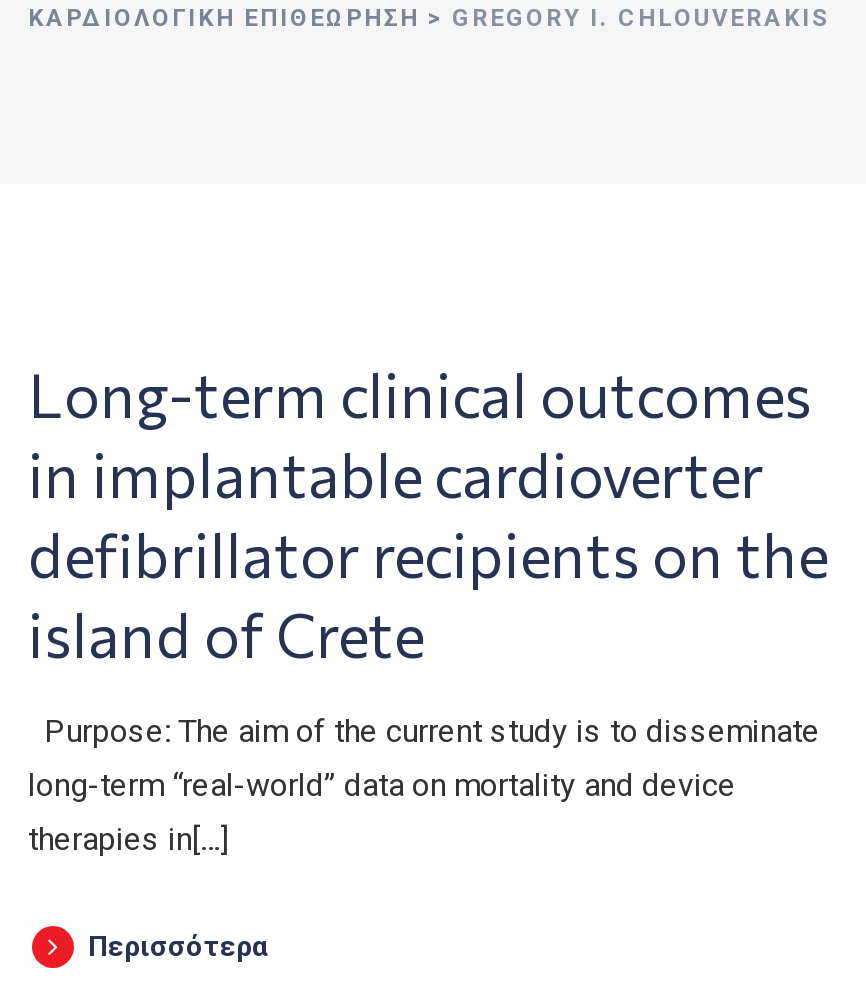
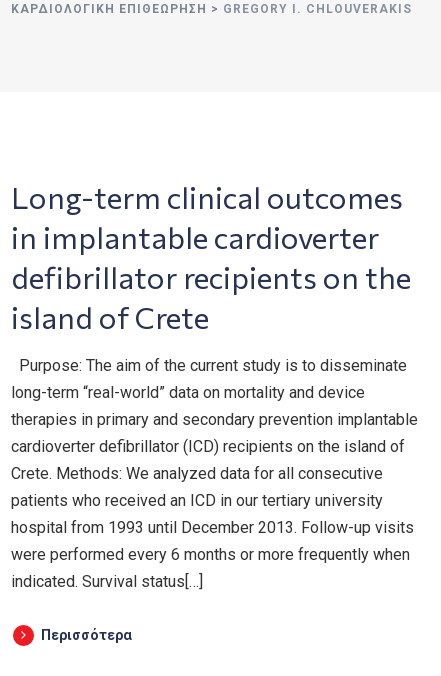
[28,820,228,858] therapies in[…] -> [11,410,418,591] therapies in primary and secondary prevention implantable | cardioverter defibrillator (ICD) recipients on the island of | Crete. Methods: We analyzed data for all consecutive | patients who received an ICD in our tertiary university | hospital from 1993 until December 2013. Follow-up visits | were performed every 6 months or more frequently when | indicated. Survival status[…]

